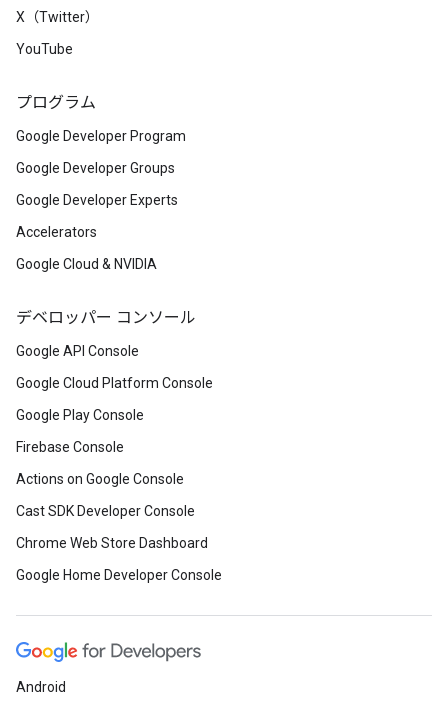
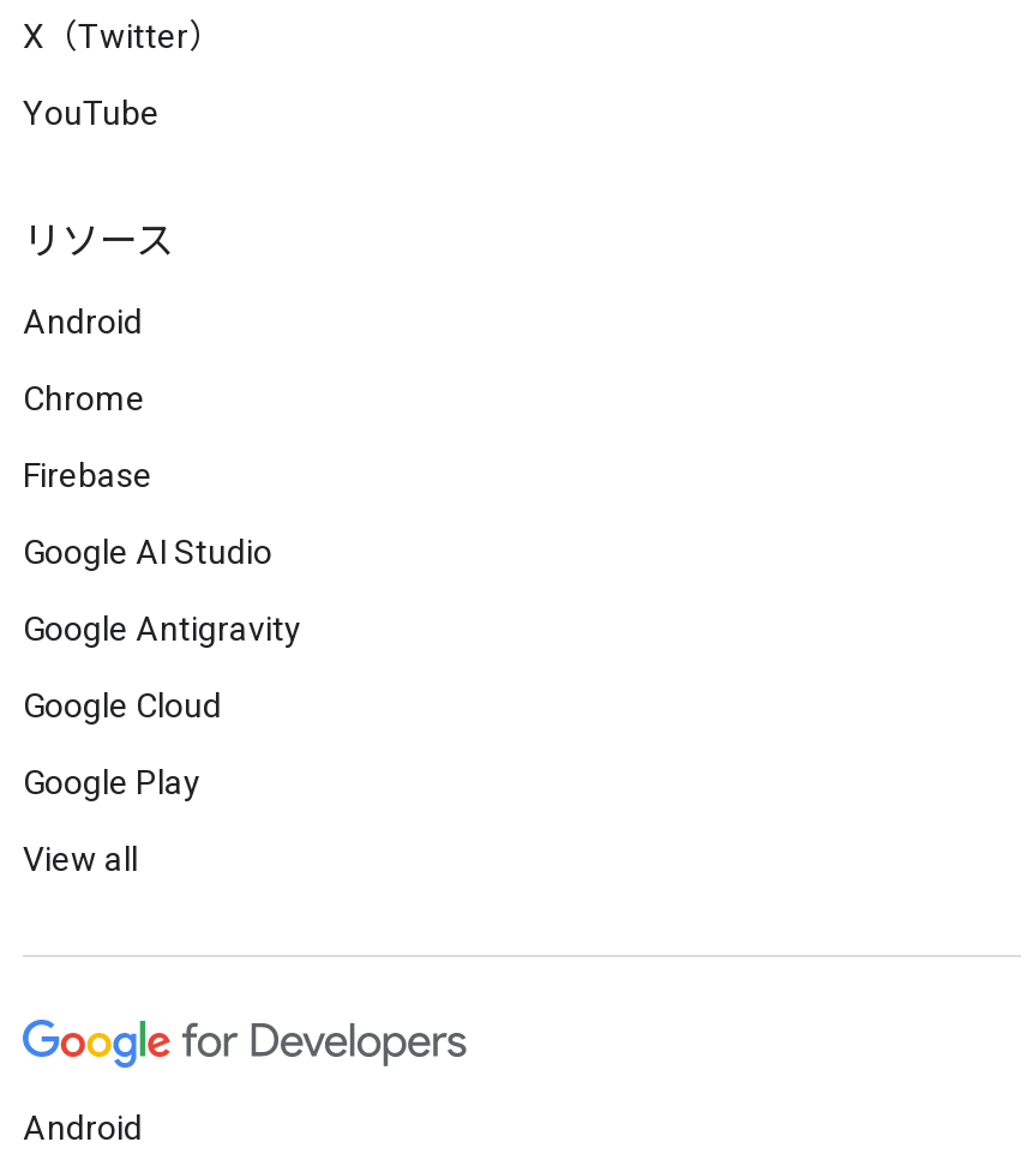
[16,93,222,583] プログラム | Google Developer Program | Google Developer Groups | Google Developer Experts | Accelerators | Google Cloud & NVIDIA | デベロッパー コンソール | Google API Console | Google Cloud Platform Console | Google Play Console | Firebase Console | Actions on Google Console | Cast SDK Developer Console | Chrome Web Store Dashboard | Google Home Developer Console -> [23,220,301,879] リソース | Android | Chrome | Firebase | Google AI Studio | Google Antigravity | Google Cloud | Google Play | View all

